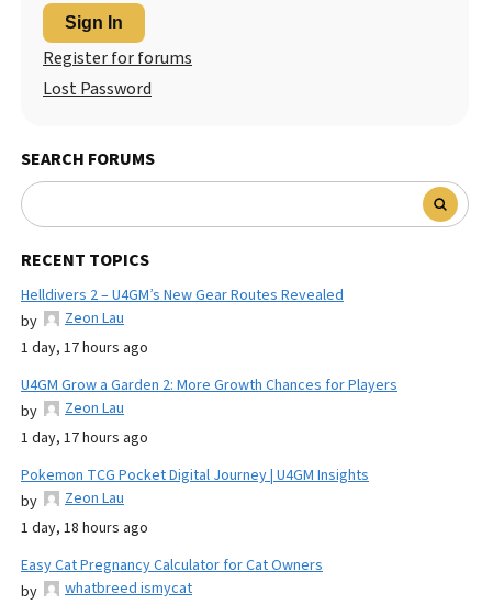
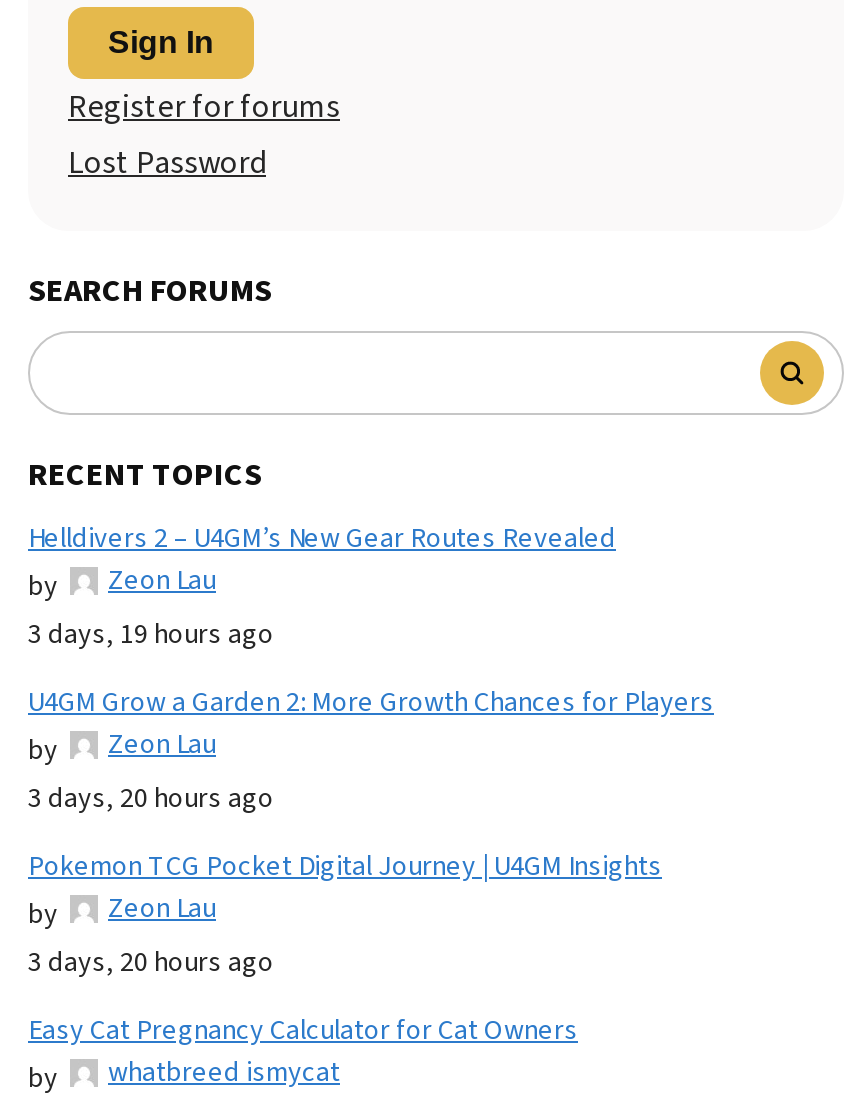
[21,337,148,359] 1 day, 17 hours ago -> [28,614,274,654] 3 days, 19 hours ago
[21,427,148,449] 1 day, 17 hours ago -> [28,778,274,818] 3 days, 20 hours ago
[21,517,148,539] 1 day, 18 hours ago -> [28,942,274,982] 3 days, 20 hours ago

